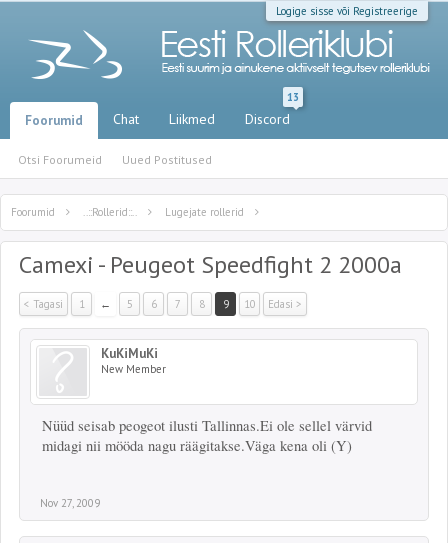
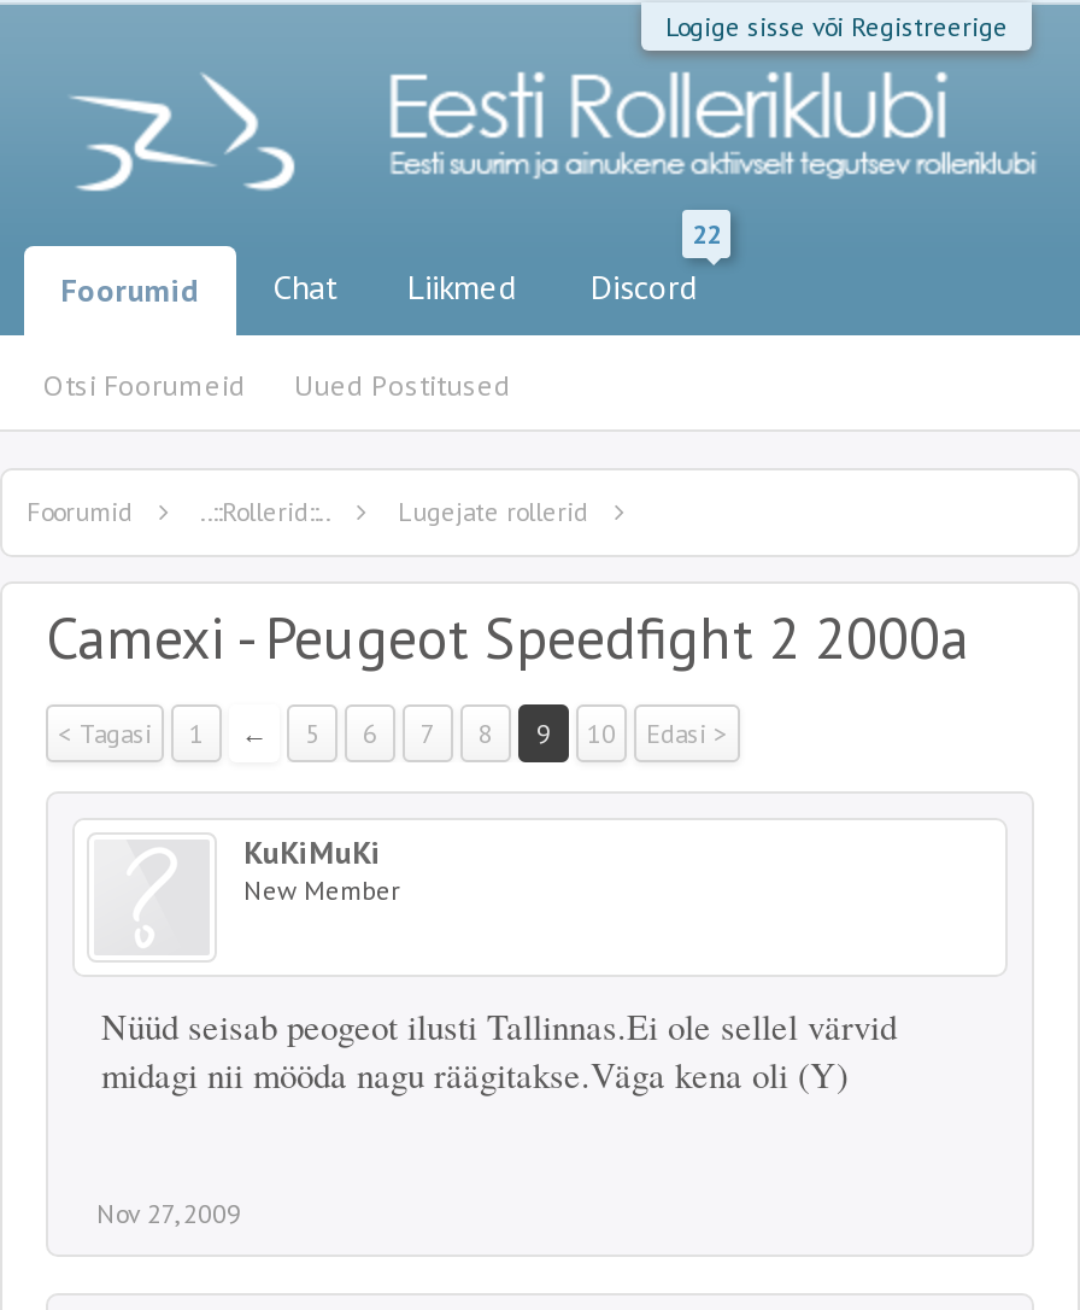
[287,90,299,104] 13 -> [692,217,721,251] 22

